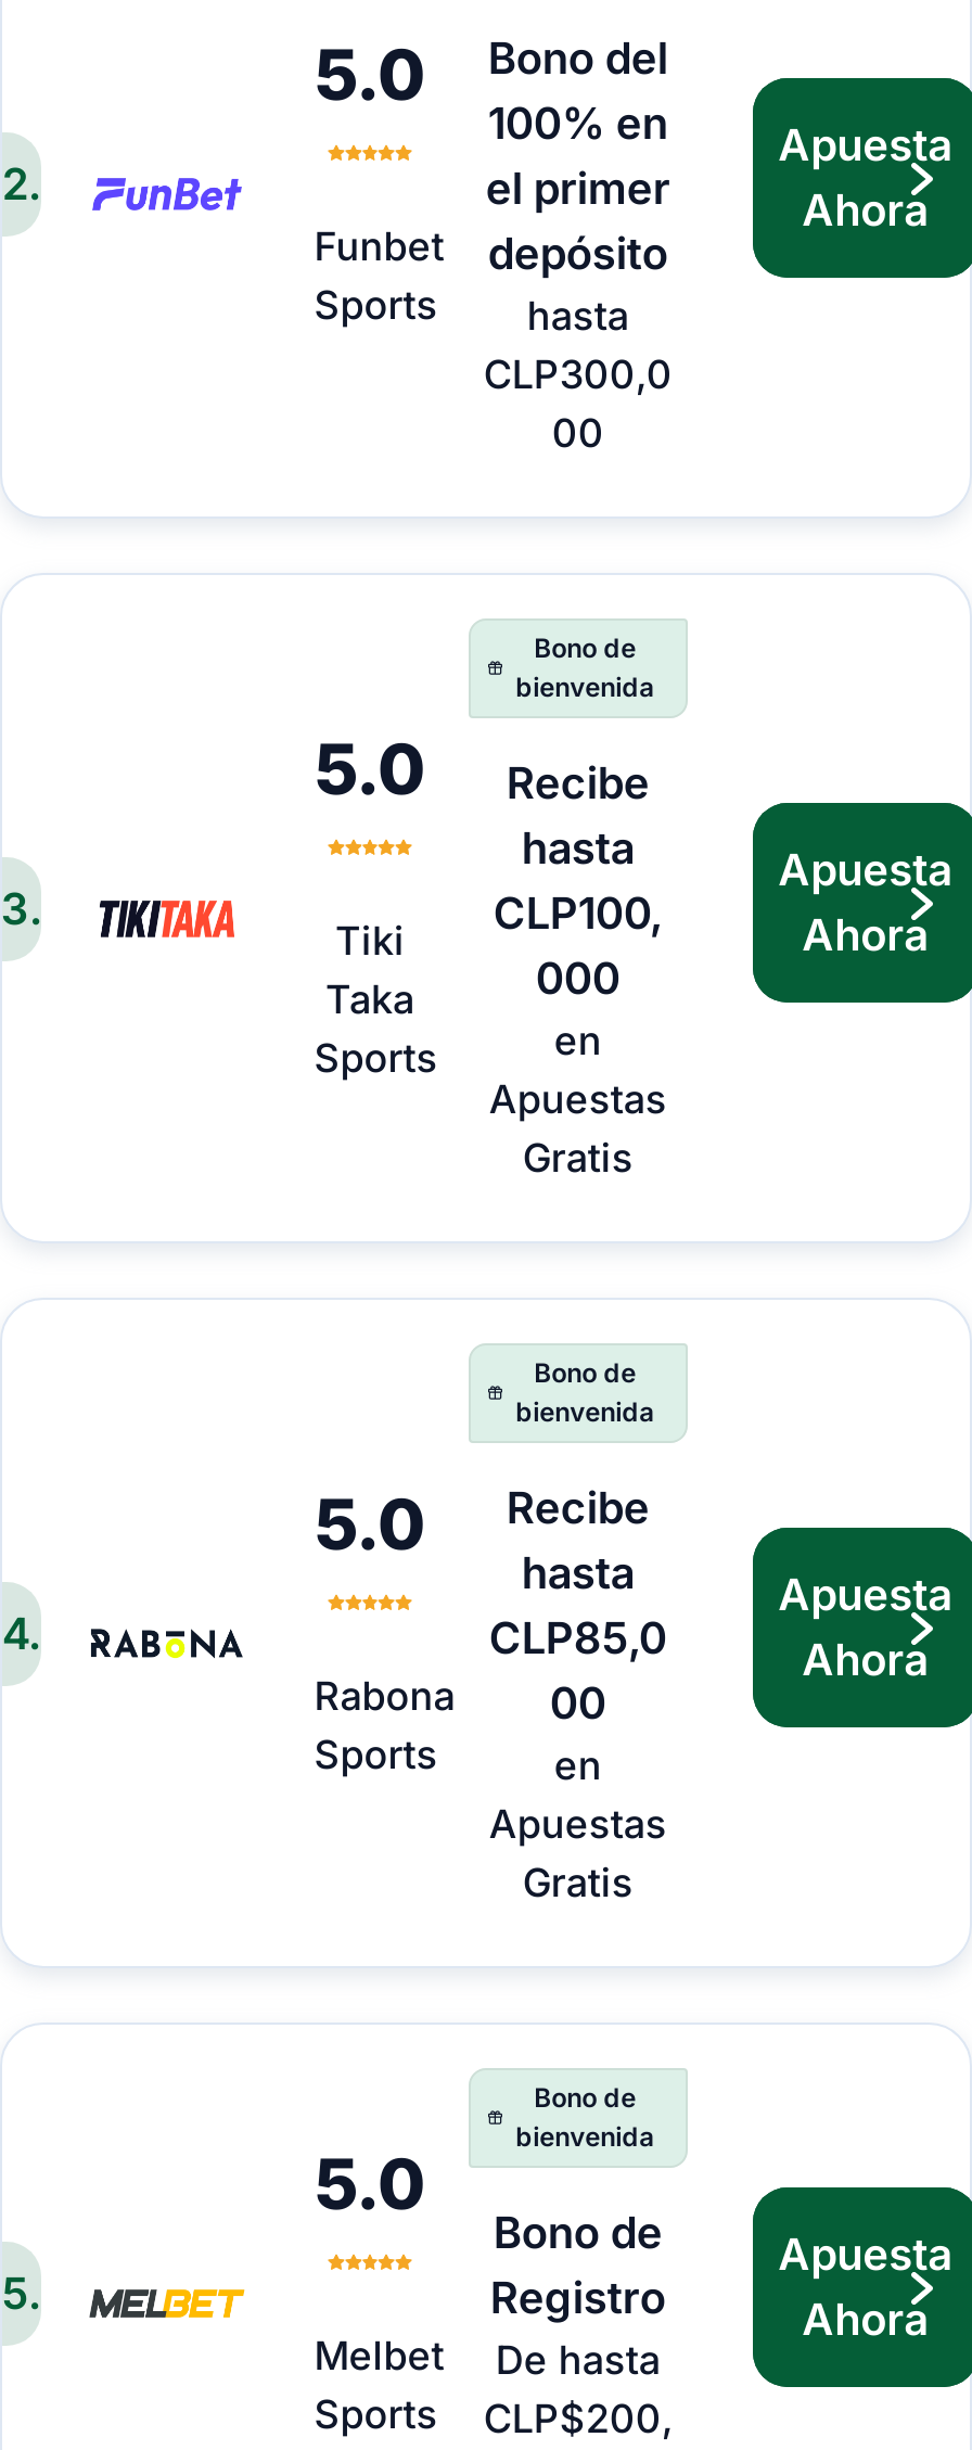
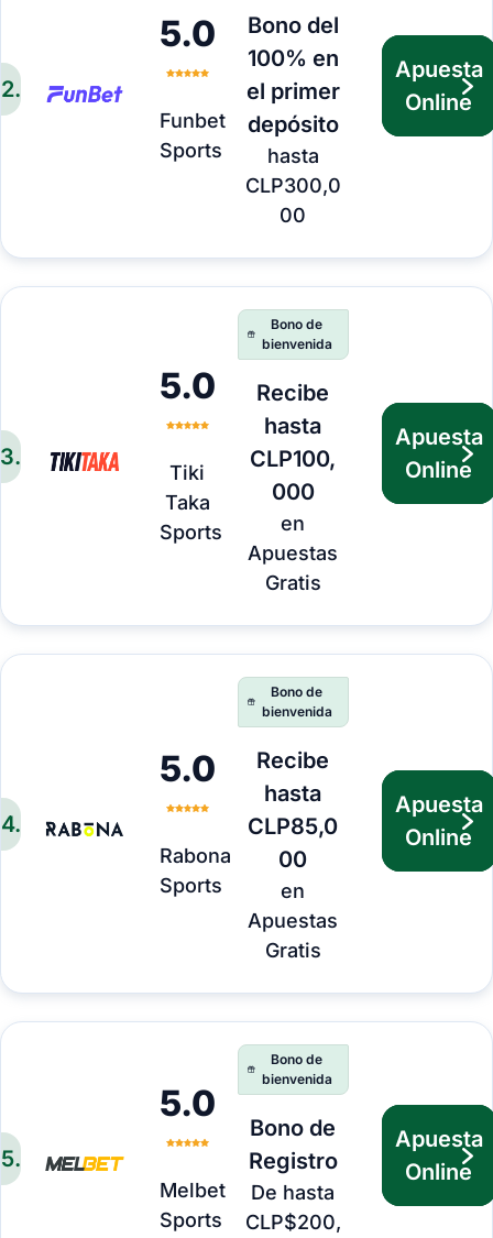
[802,184,928,237] Ahora -> [405,89,472,116] Online
[802,909,928,961] Ahora -> [405,457,472,483] Online
[802,1634,928,1686] Ahora -> [405,824,472,851] Online
[802,2294,928,2346] Ahora -> [405,1159,472,1185] Online

